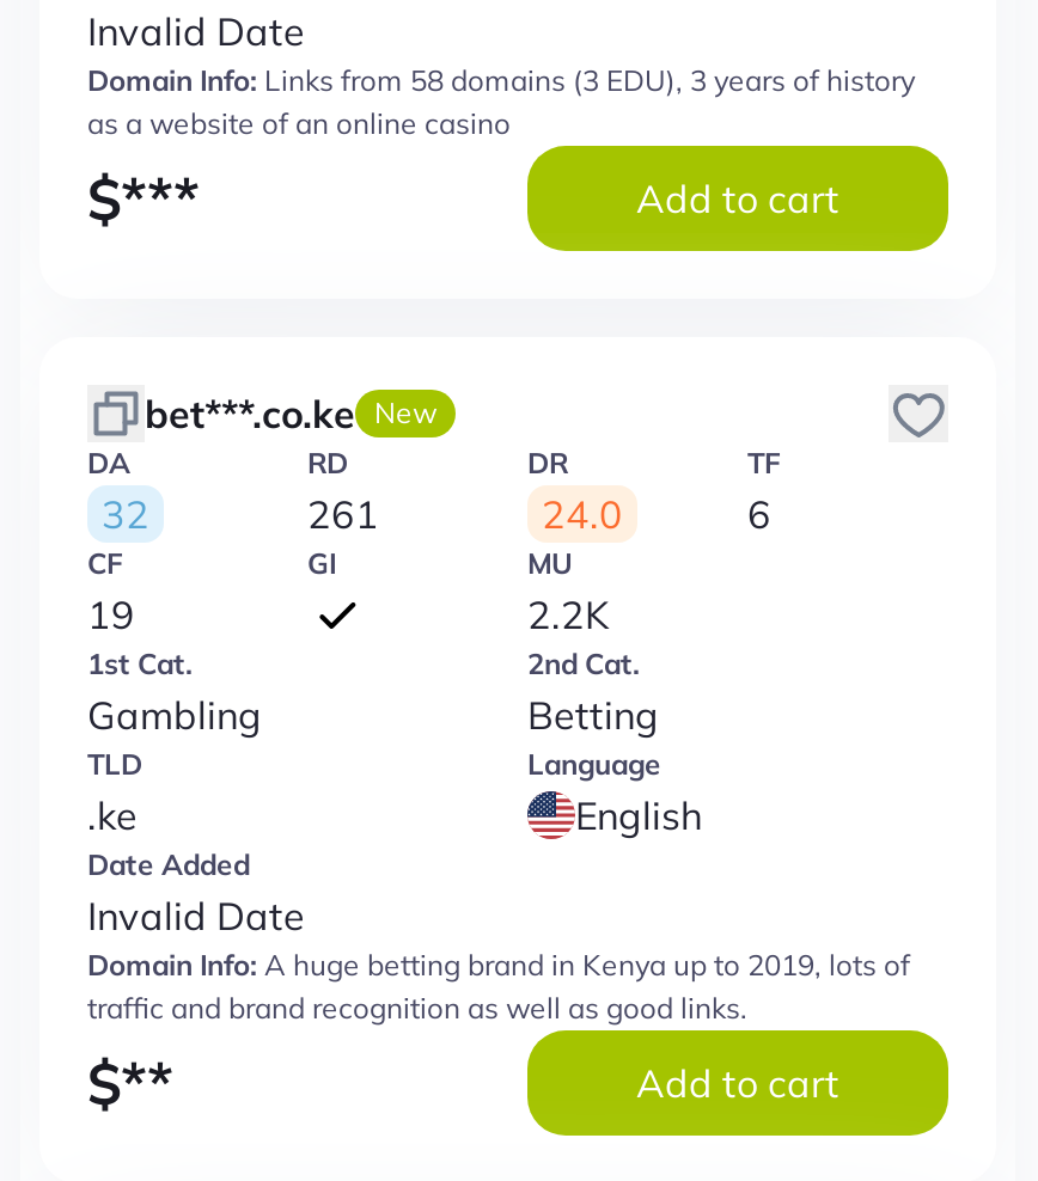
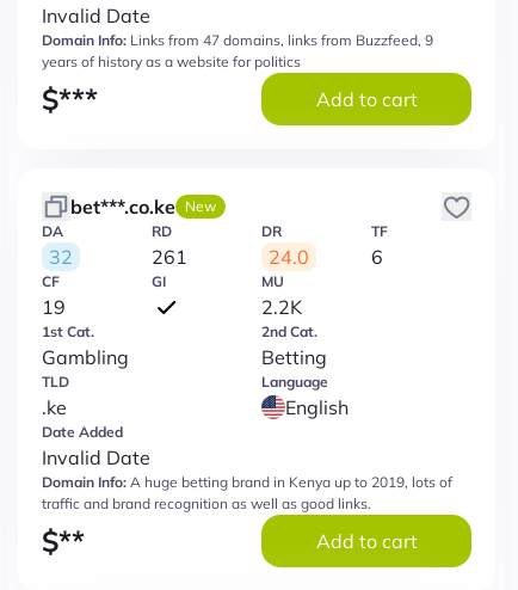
[87,62,915,141] Domain Info: Links from 58 domains (3 EDU), 3 years of history | as a website of an online casino -> [42,31,433,70] Domain Info: Links from 47 domains, links from Buzzfeed, 9 | years of history as a website for politics

